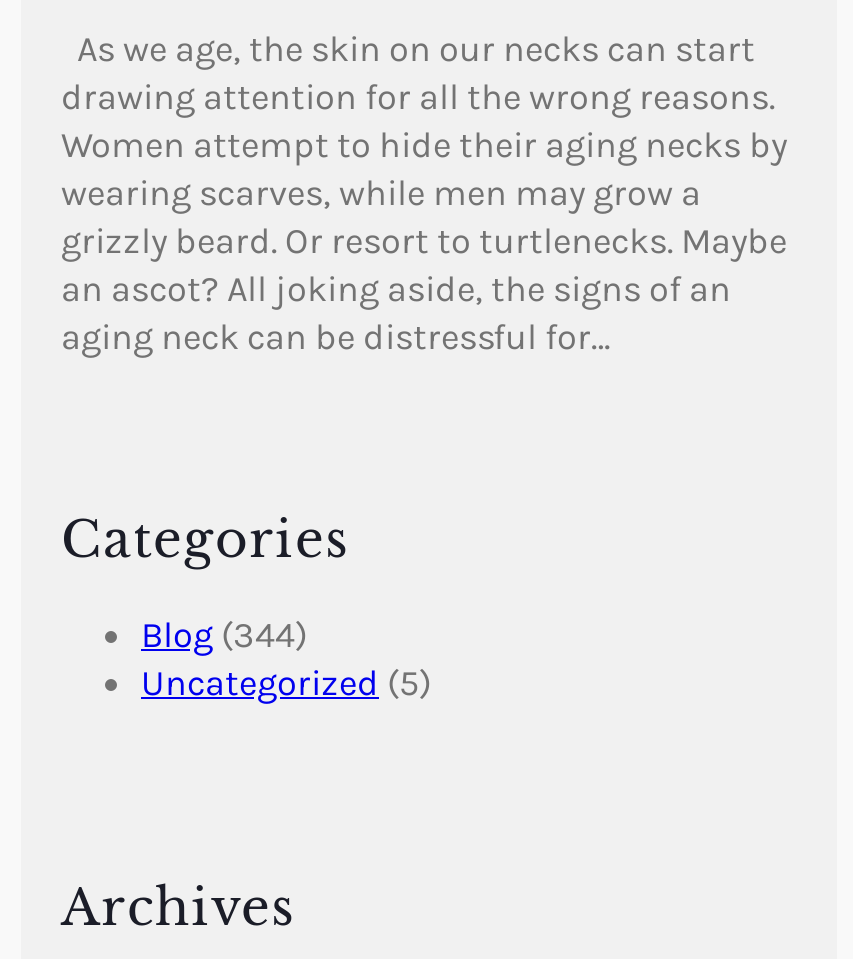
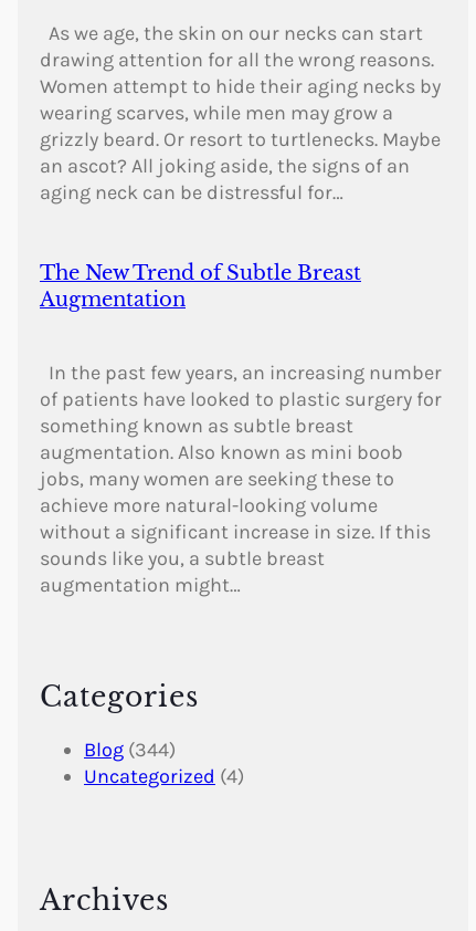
none -> [40,261,442,597] The New Trend of Subtle Breast | Augmentation | In the past few years, an increasing number | of patients have looked to plastic surgery for | something known as subtle breast | augmentation. Also known as mini boob | jobs, many women are seeking these to | achieve more natural-looking volume | without a significant increase in size. If this | sounds like you, a subtle breast | augmentation might…
[141,661,431,705] Uncategorized (5) -> [84,764,244,788] Uncategorized (4)

